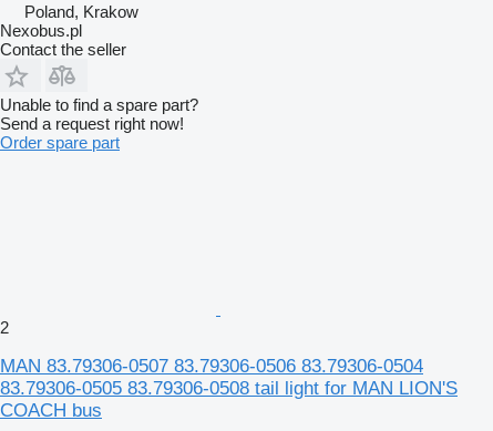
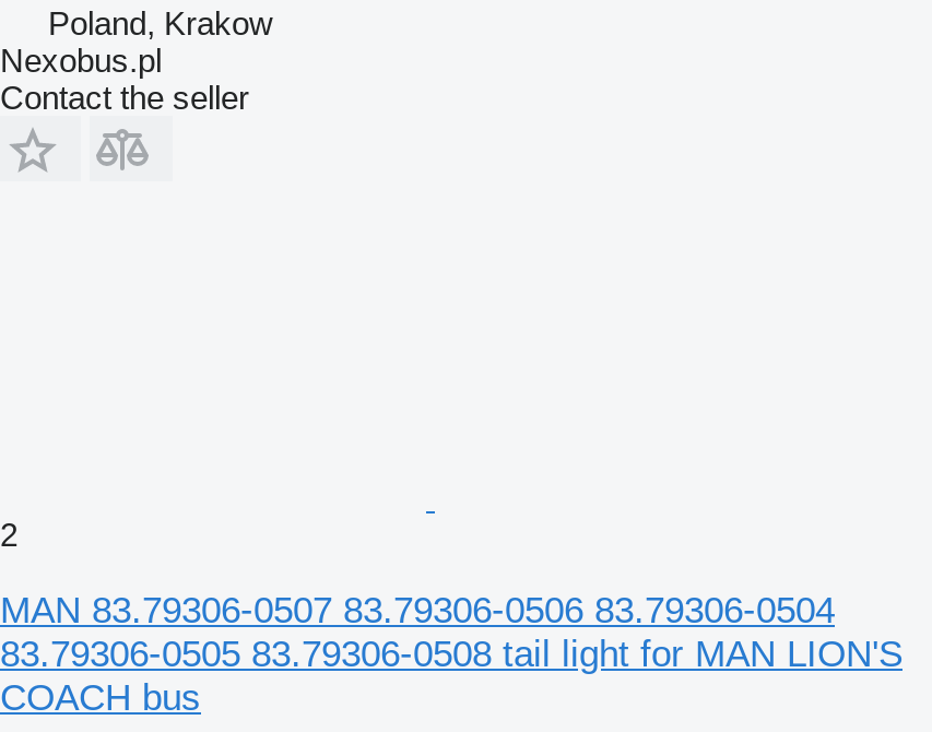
[0,95,198,152] Unable to find a spare part? | Send a request right now! | Order spare part -> none

